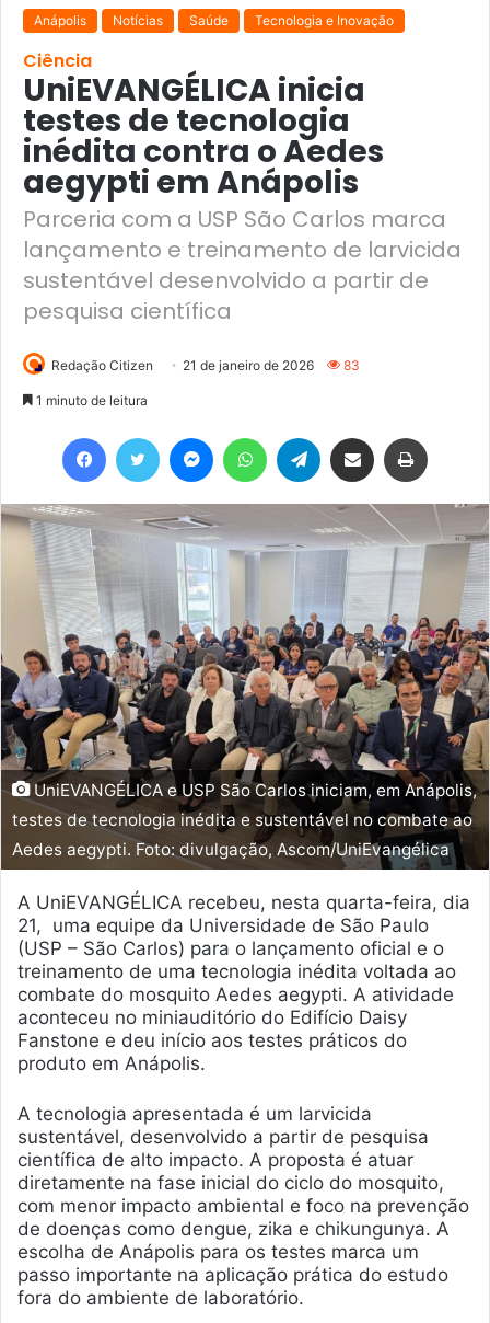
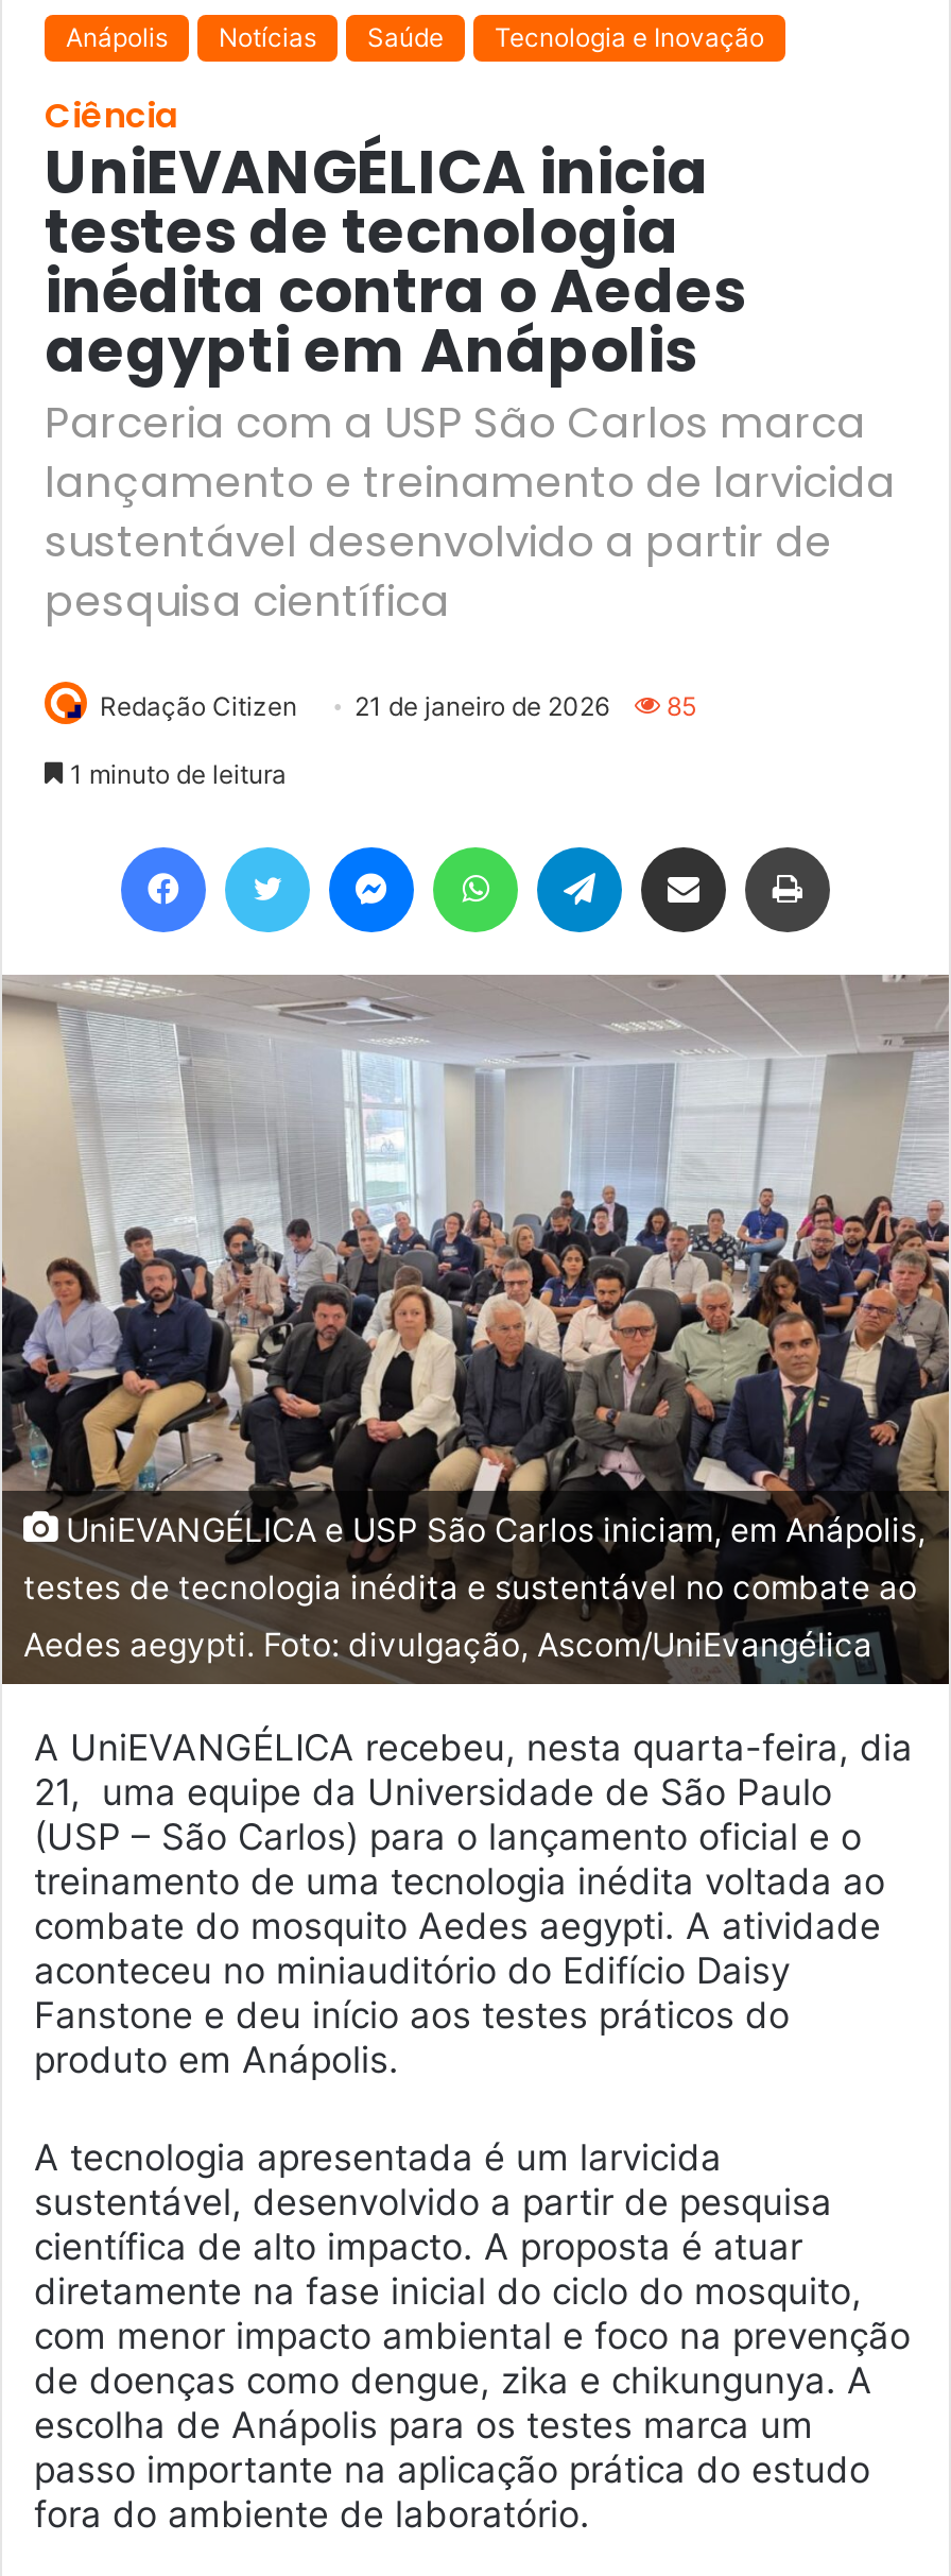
[51,357,360,373] Redação Citizen 21 de janeiro de 2026 83 -> [100,690,696,721] Redação Citizen 21 de janeiro de 2026 85

